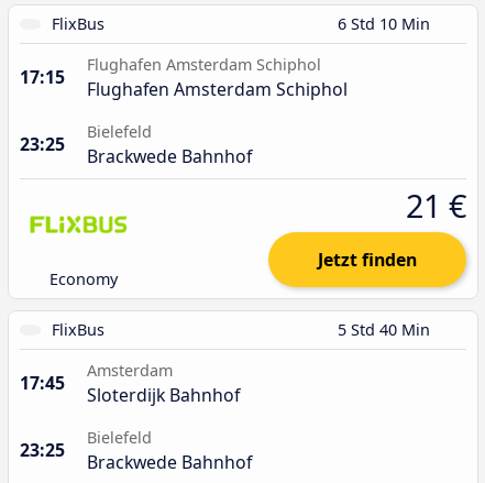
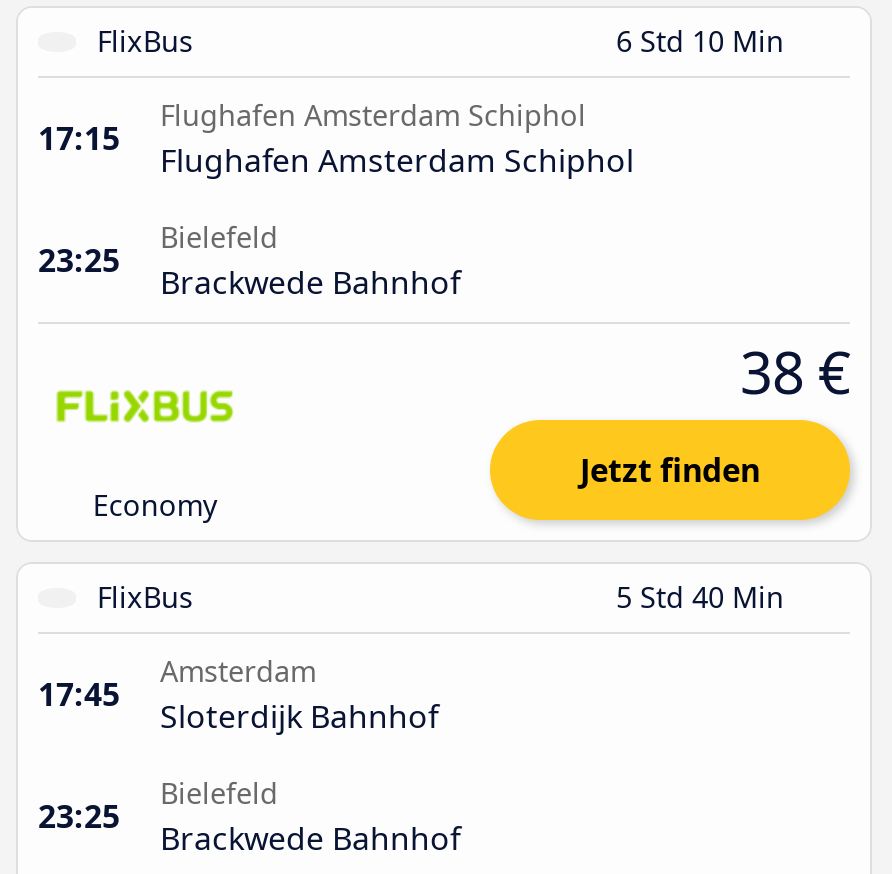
[406,184,466,226] 21 € -> [740,332,850,410] 38 €

